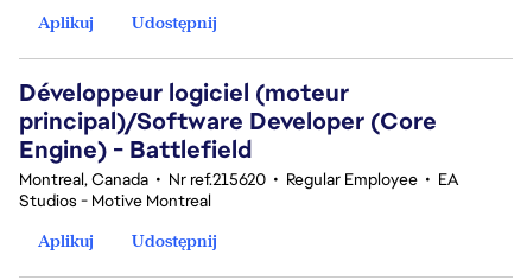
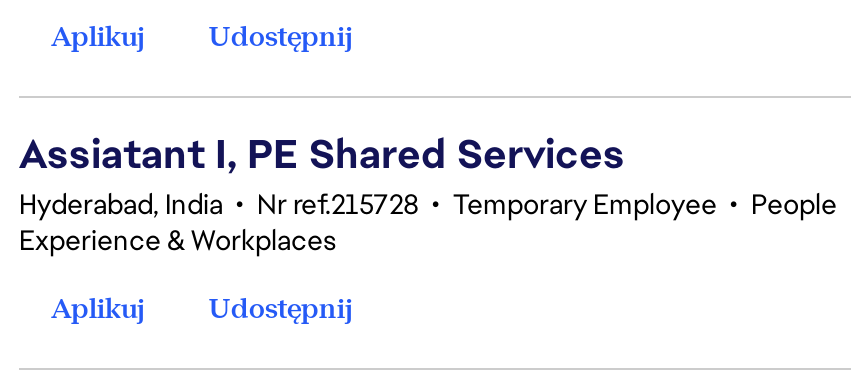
[19,77,458,211] Développeur logiciel (moteur | principal)/Software Developer (Core | Engine) - Battlefield | Montreal, Canada • Nr ref.215620 • Regular Employee • EA | Studios - Motive Montreal -> [19,128,837,258] Assiatant I, PE Shared Services | Hyderabad, India • Nr ref.215728 • Temporary Employee • People | Experience & Workplaces

